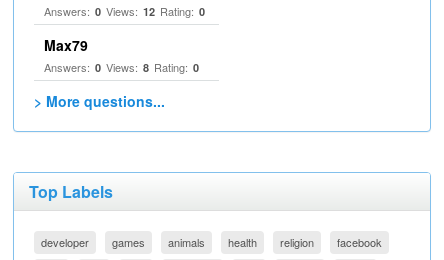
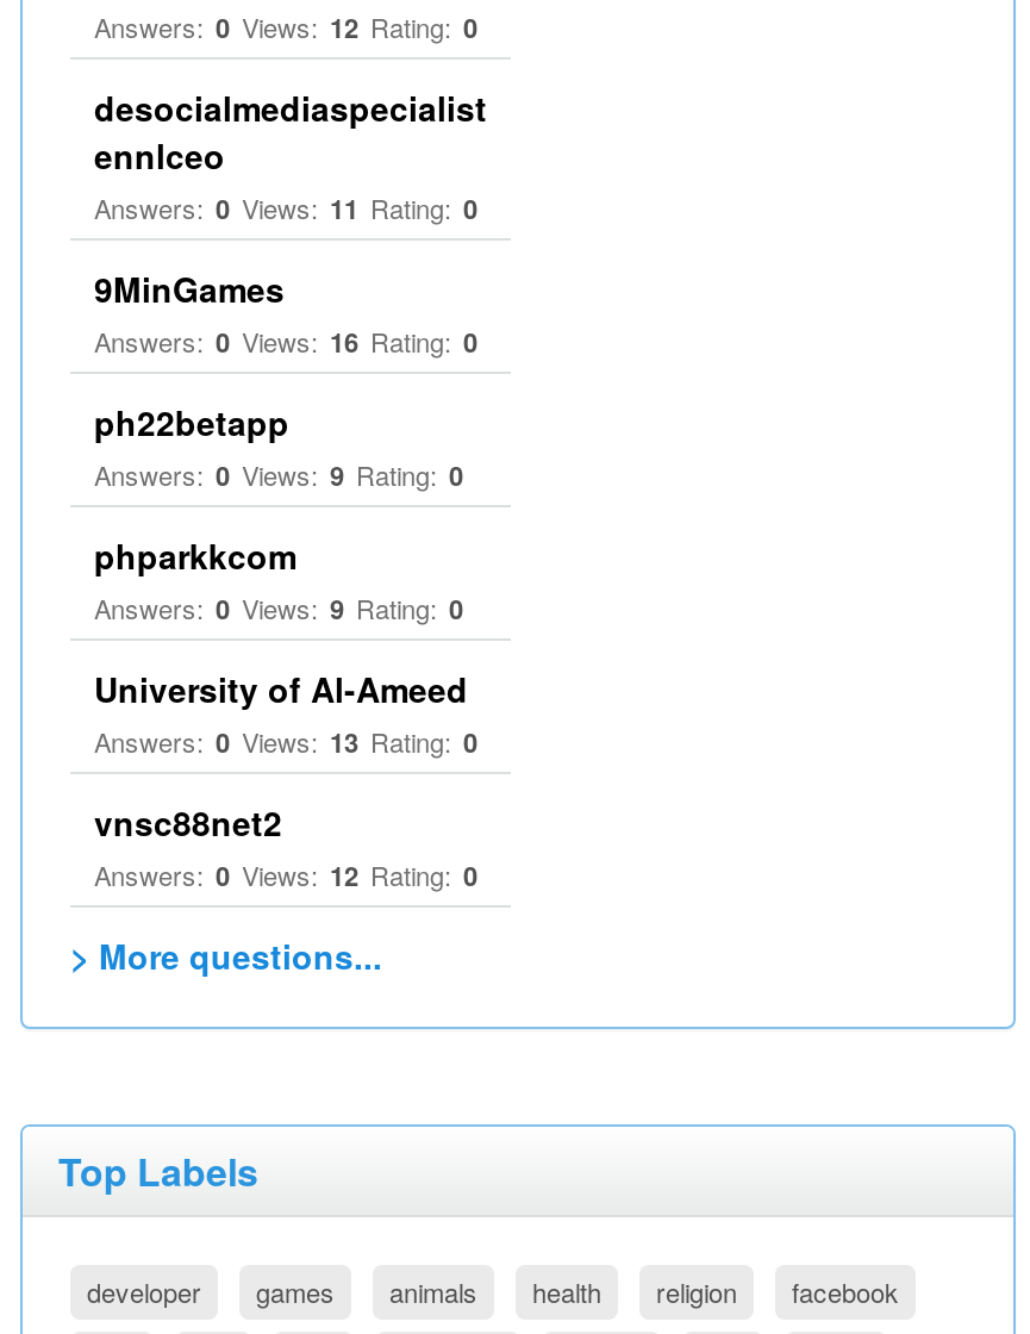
[44,35,199,75] Max79 | Answers: 0 Views: 8 Rating: 0 -> [94,83,487,893] desocialmediaspecialist | ennlceo | Answers: 0 Views: 11 Rating: 0 | 9MinGames | Answers: 0 Views: 16 Rating: 0 | ph22betapp | Answers: 0 Views: 9 Rating: 0 | phparkkcom | Answers: 0 Views: 9 Rating: 0 | University of Al-Ameed | Answers: 0 Views: 13 Rating: 0 | vnsc88net2 | Answers: 0 Views: 12 Rating: 0

